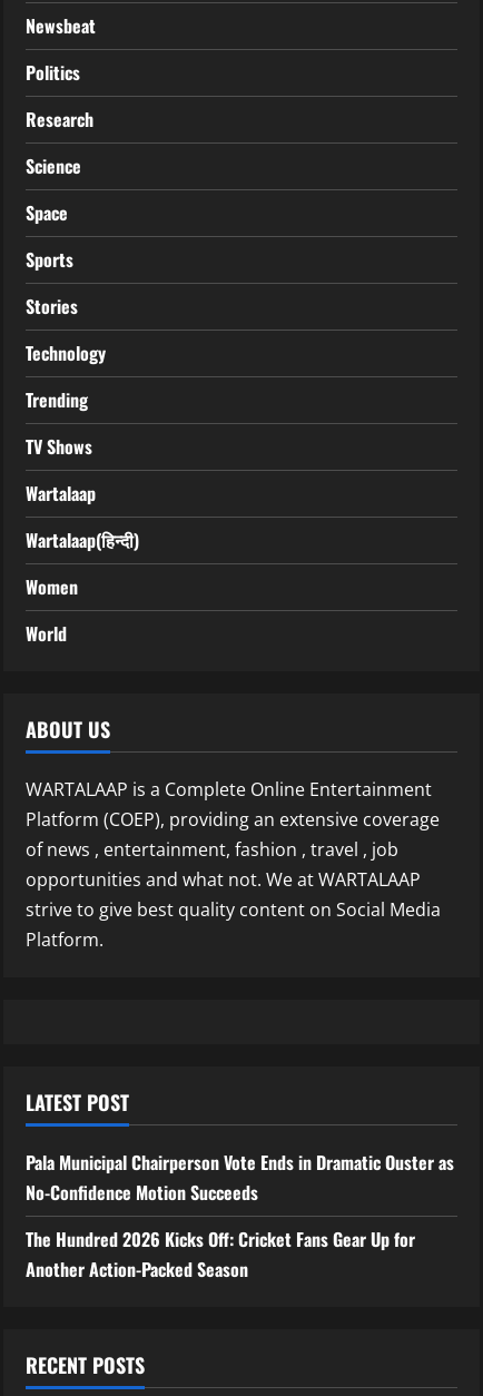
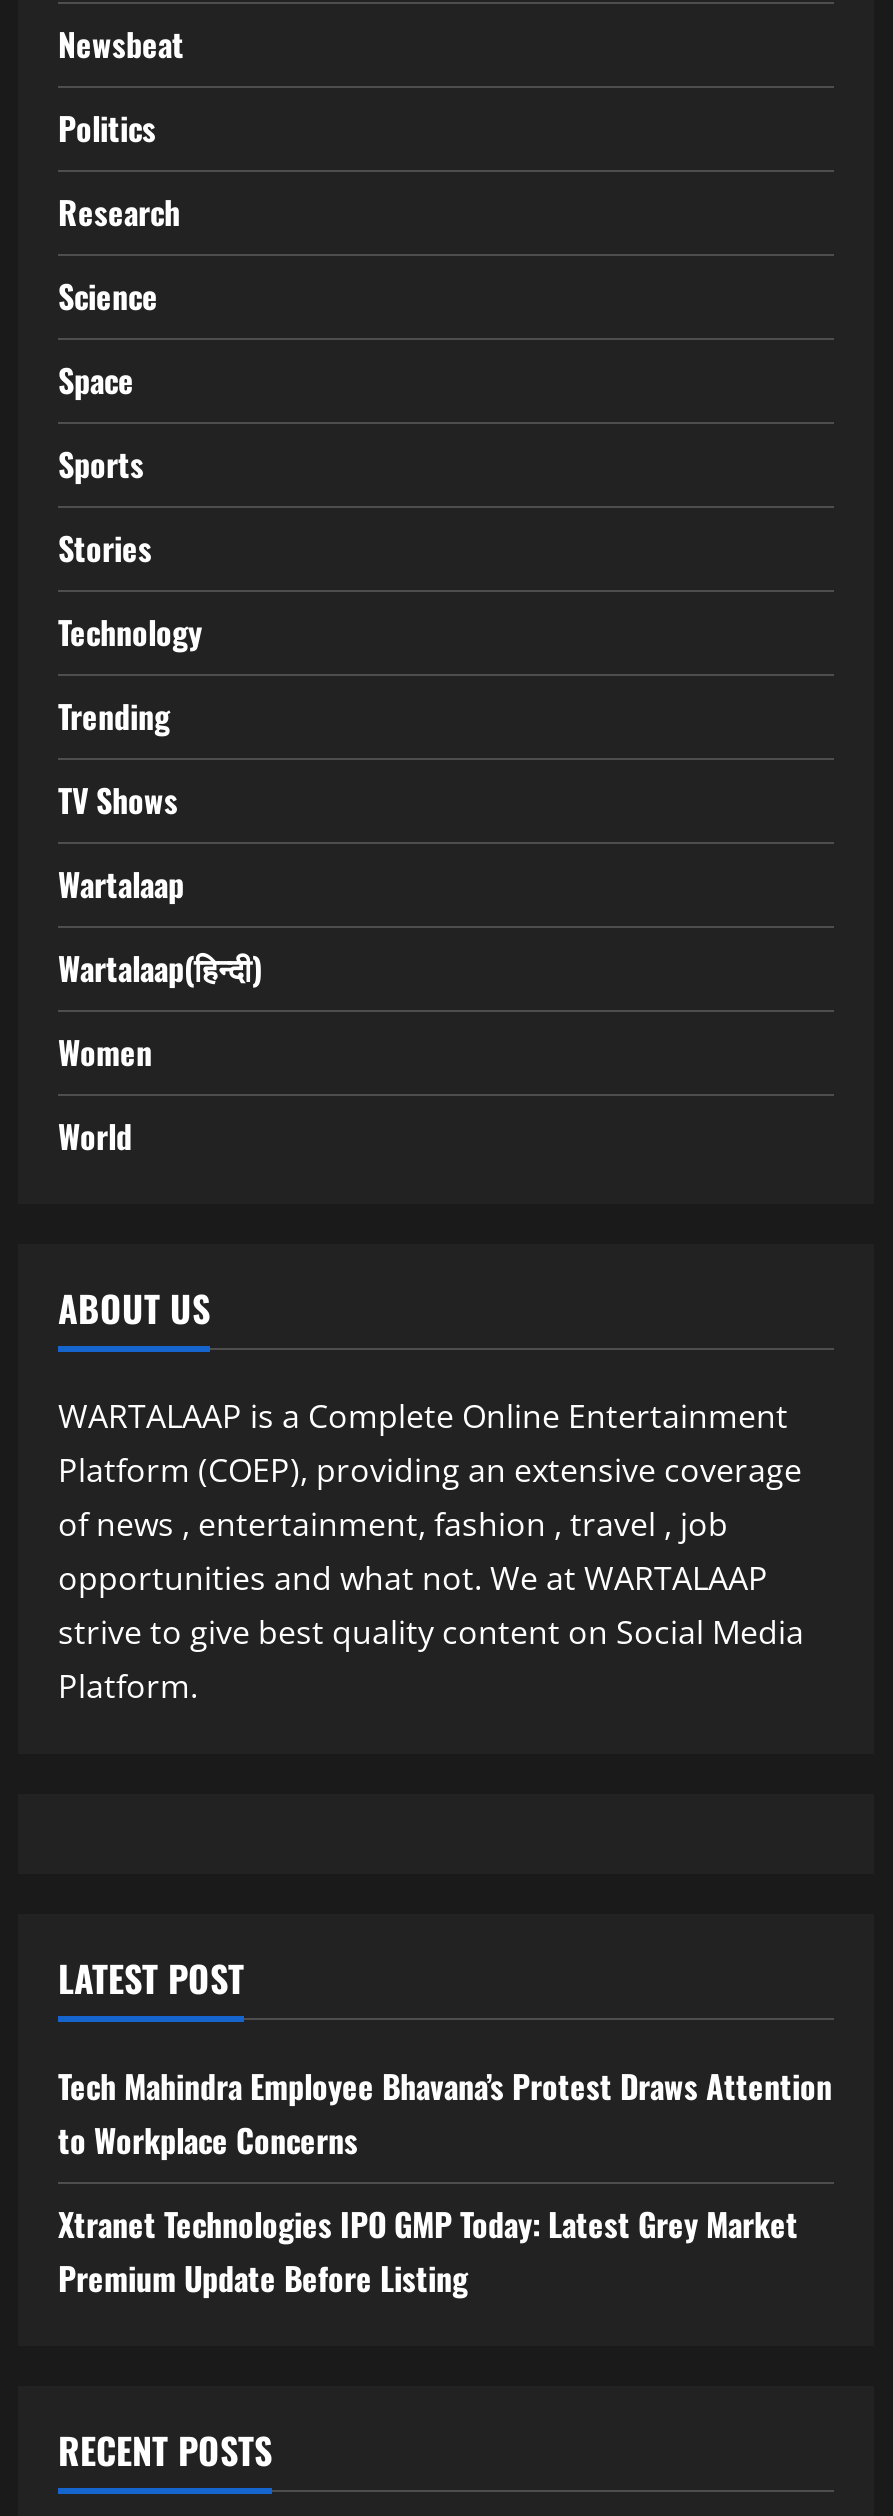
[26,1149,454,1206] Pala Municipal Chairperson Vote Ends in Dramatic Ouster as | No-Confidence Motion Succeeds -> [58,2062,832,2164] Tech Mahindra Employee Bhavana’s Protest Draws Attention | to Workplace Concerns
[26,1226,415,1282] The Hundred 2026 Kicks Off: Cricket Fans Gear Up for | Another Action-Packed Season -> [58,2200,798,2302] Xtranet Technologies IPO GMP Today: Latest Grey Market | Premium Update Before Listing

